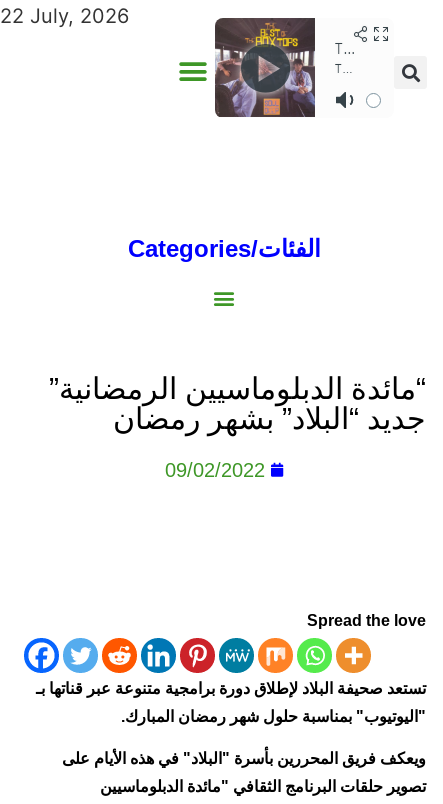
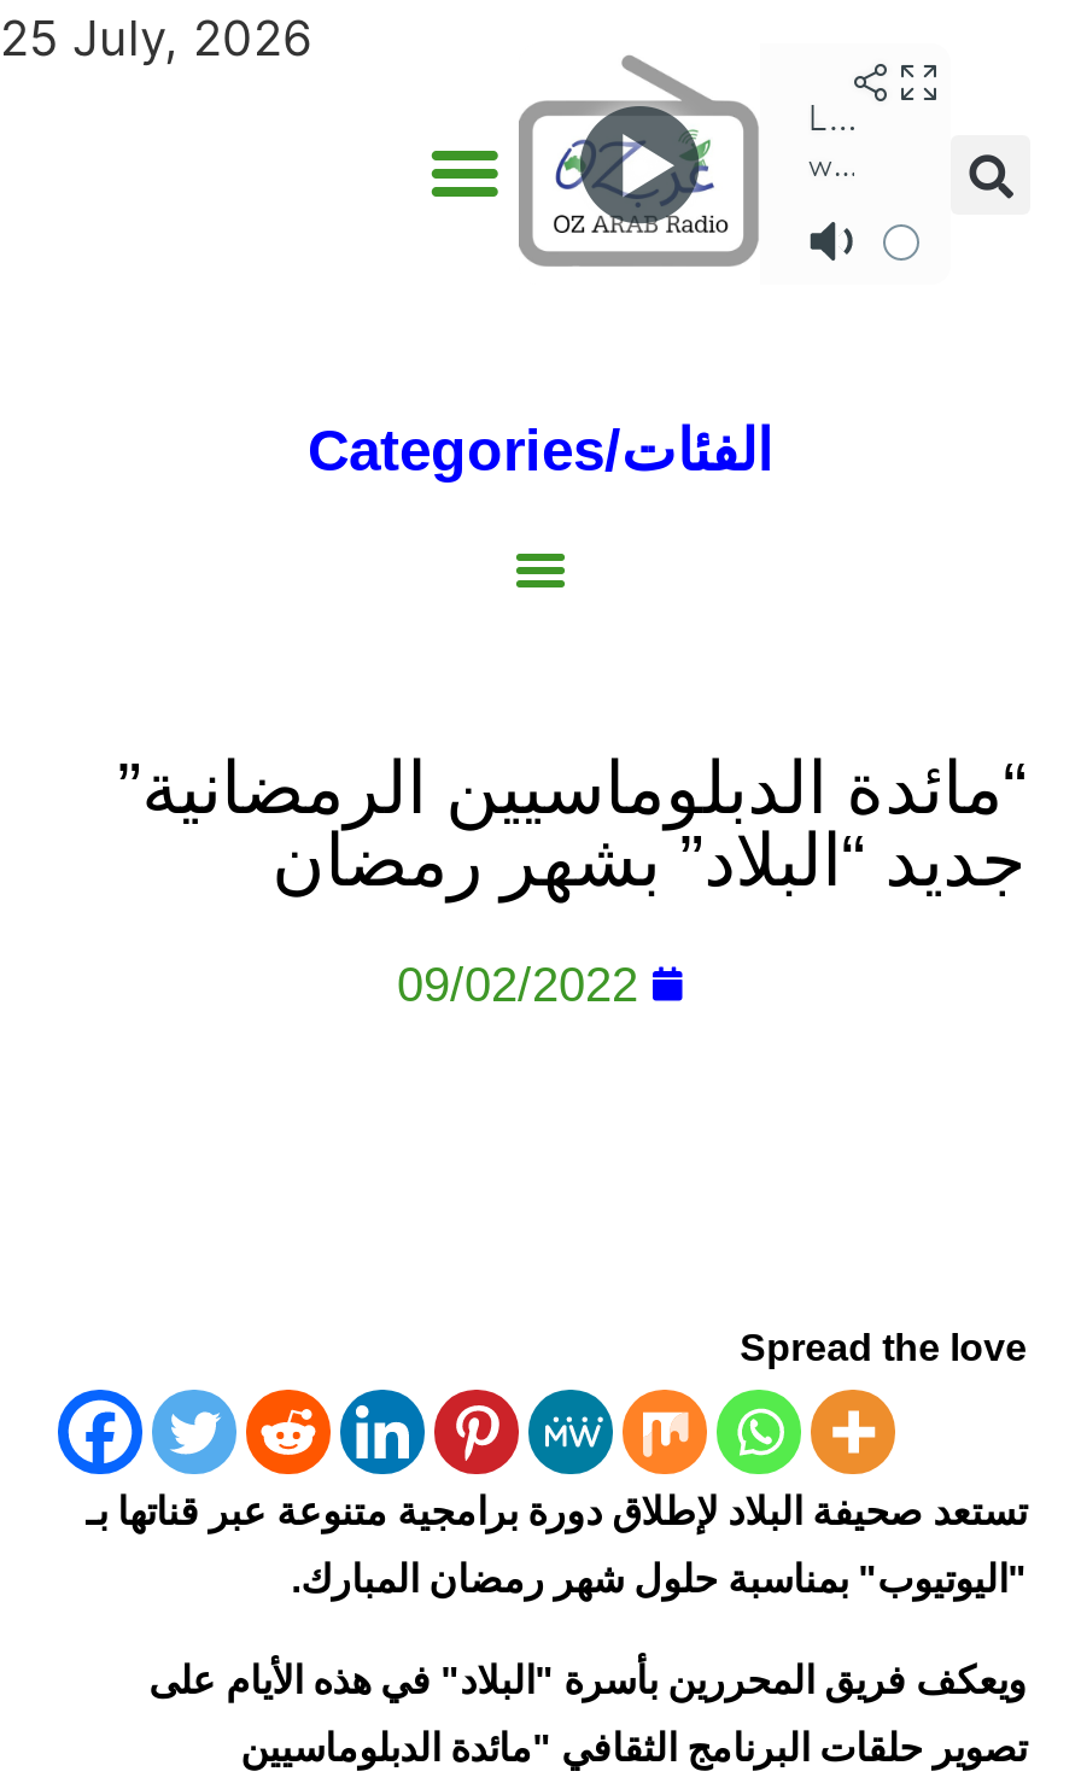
[0,4,129,28] 22 July, 2026 -> [0,10,311,68] 25 July, 2026
[214,17,316,118] [image] -> [519,43,760,268] [image]

